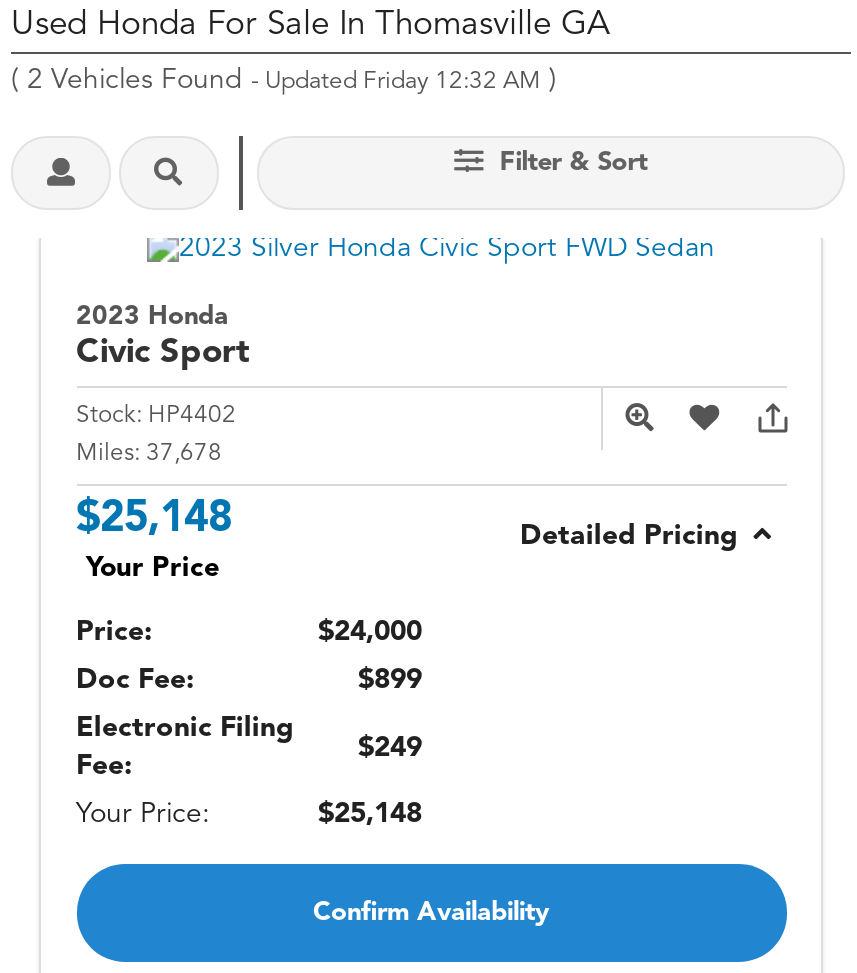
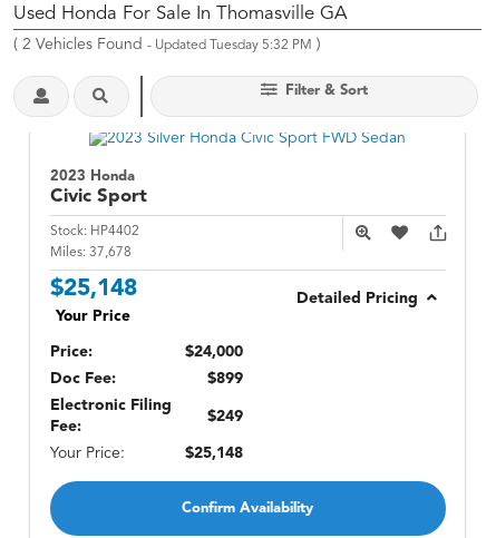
[11,66,557,94] (2 Vehicles Found - Updated Friday 12:32 AM) -> [13,37,321,52] (2 Vehicles Found - Updated Tuesday 5:32 PM)

